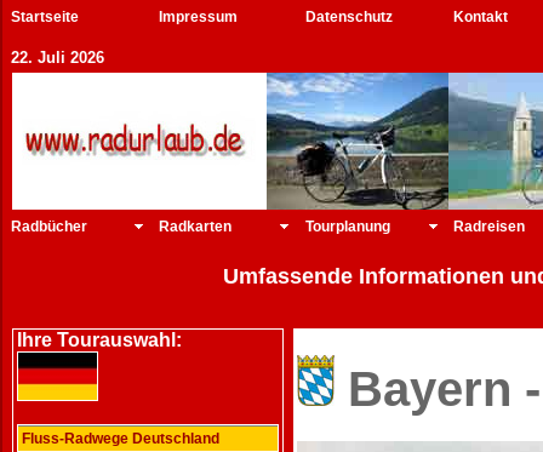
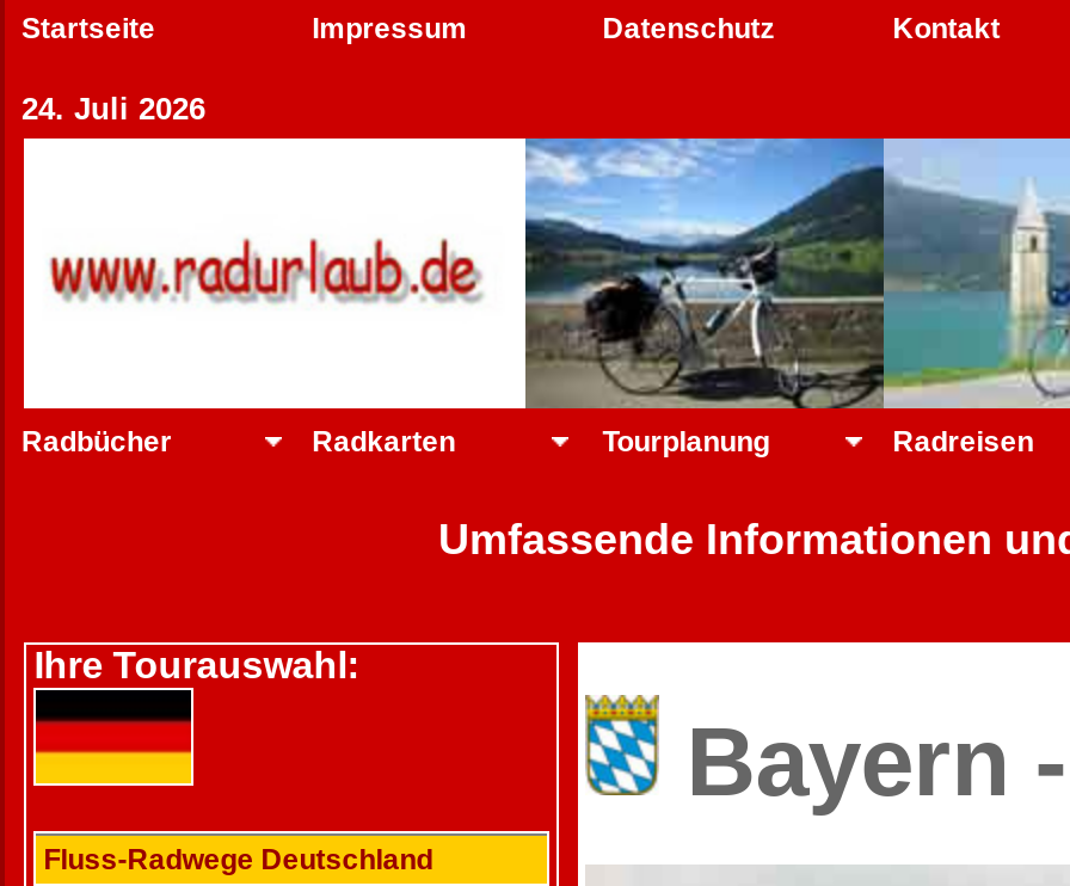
[6,48,109,67] 22. Juli 2026 -> [12,91,215,127] 24. Juli 2026

